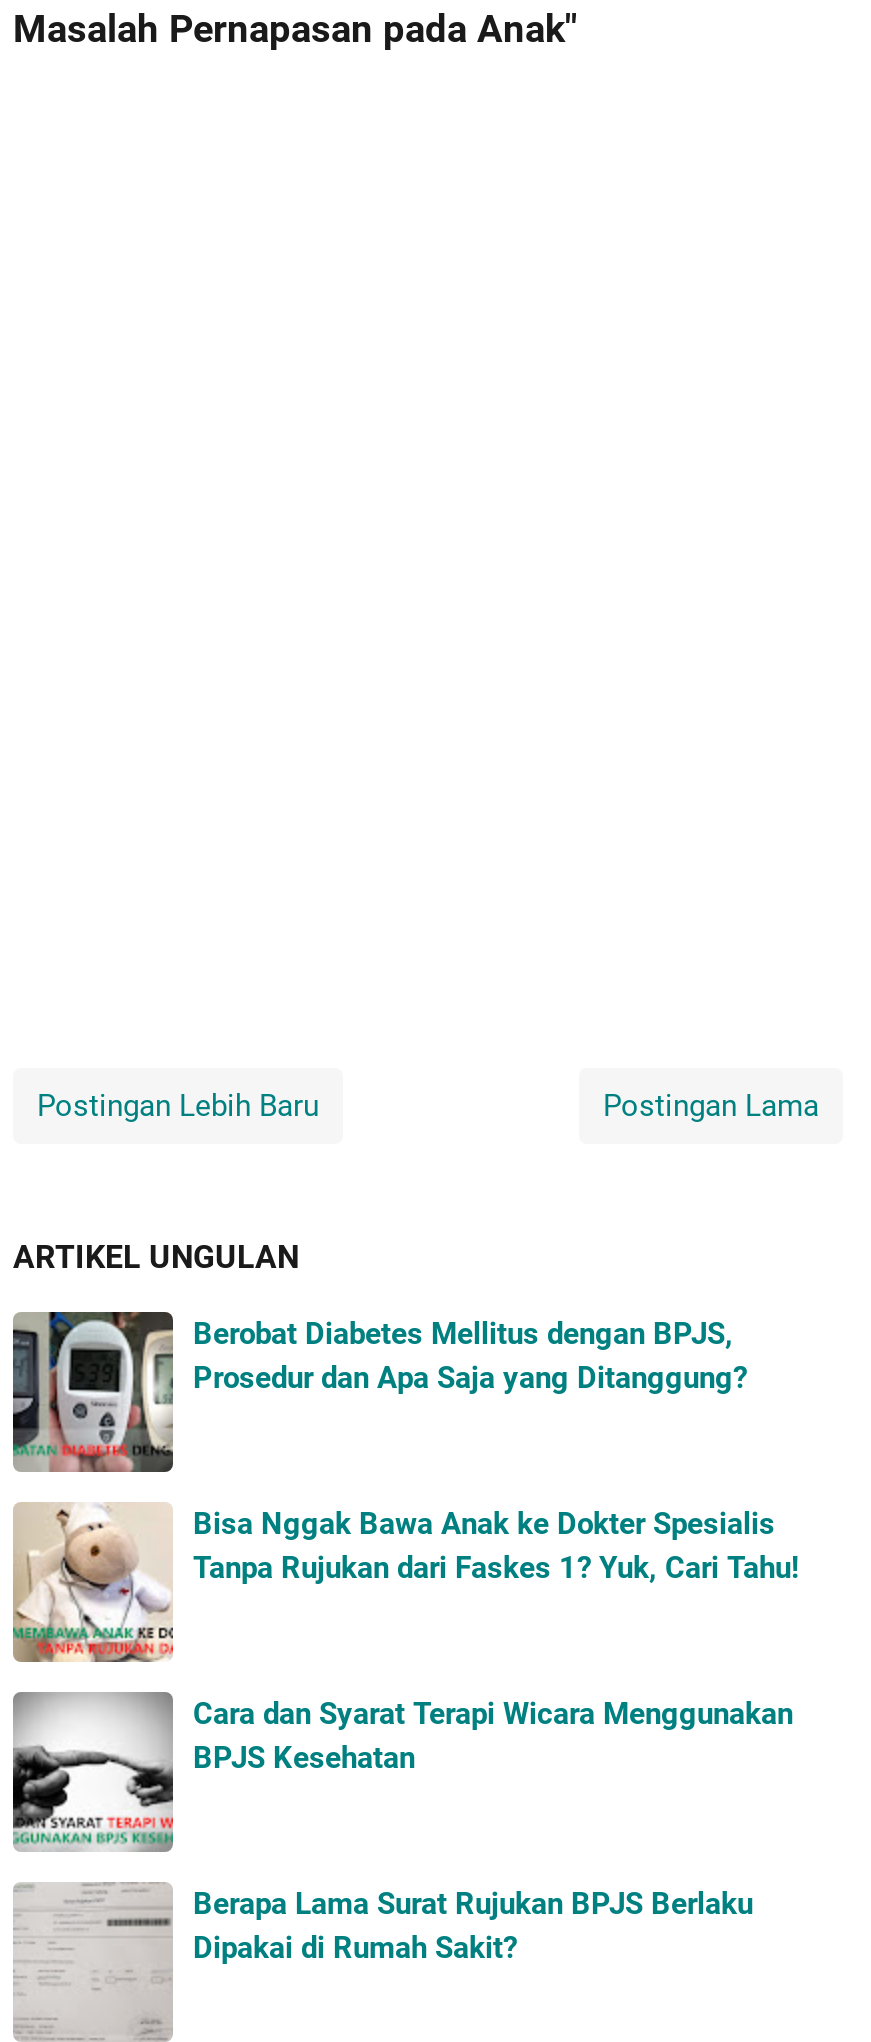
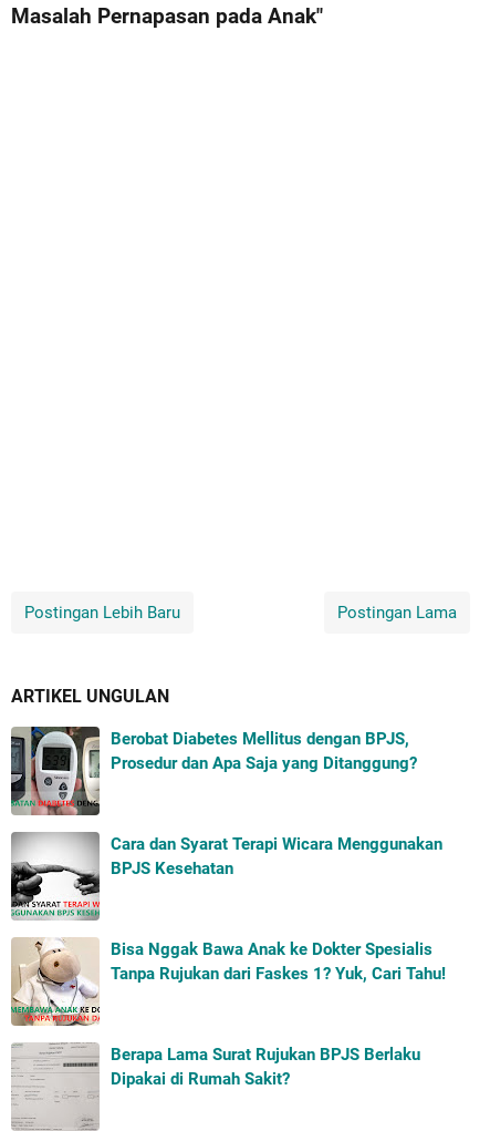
moved [13,1504,799,1662] -> [11,938,446,1026]: [image] | Bisa Nggak Bawa Anak ke Dokter Spesialis | Tanpa Rujukan dari Faskes 1? Yuk, Cari Tahu!
moved [11,1690,793,1854] -> [10,831,442,922]: [image] | Cara dan Syarat Terapi Wicara Menggunakan | BPJS Kesehatan

